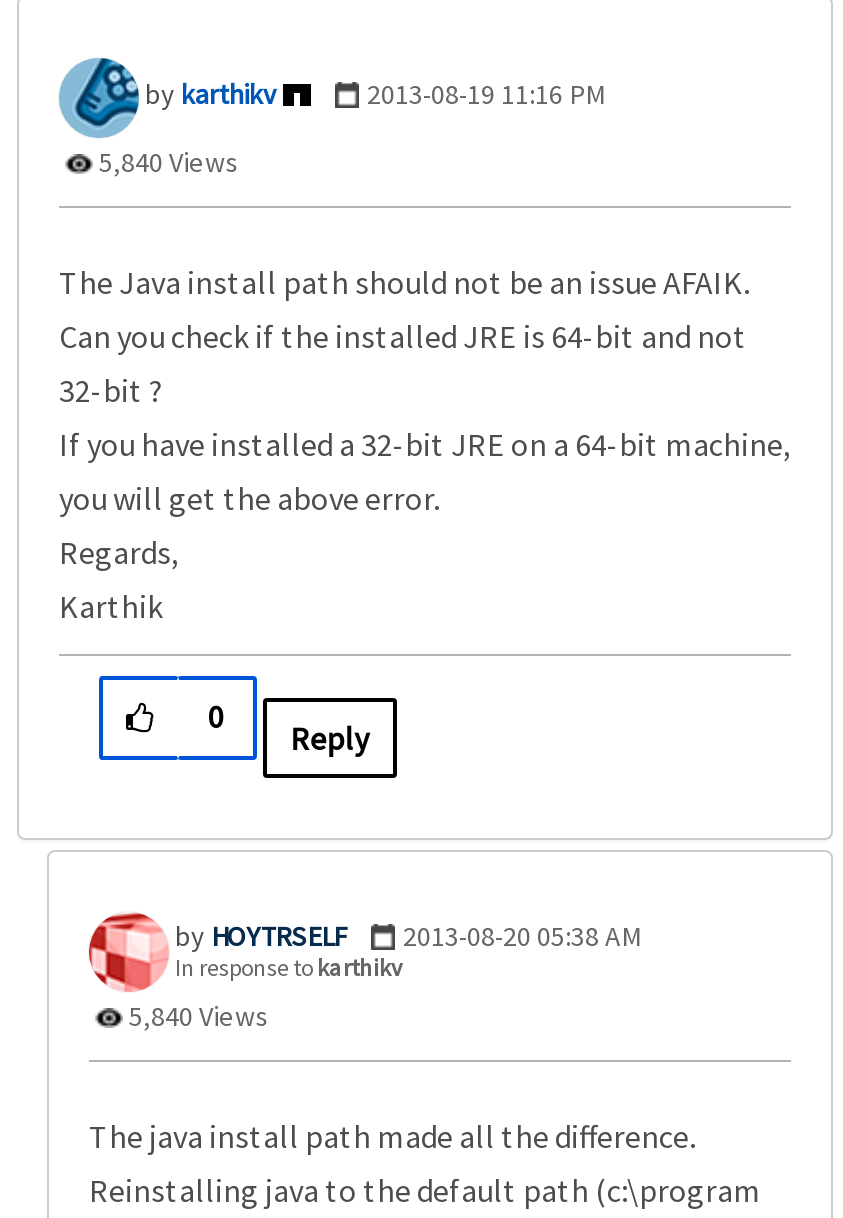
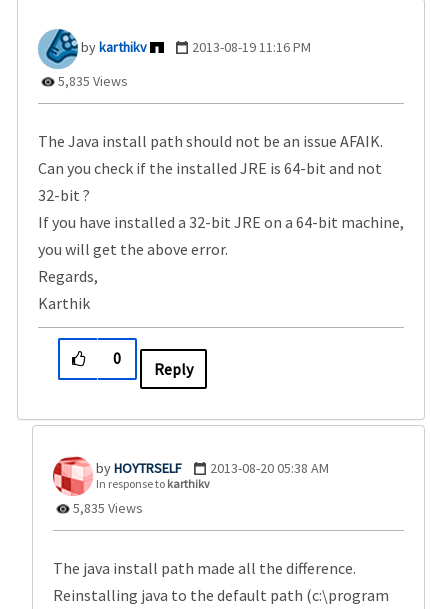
[93,144,239,180] 5,840 Views -> [55,72,128,90] 5,835 Views
[123,998,269,1034] 5,840 Views -> [70,499,143,517] 5,835 Views

